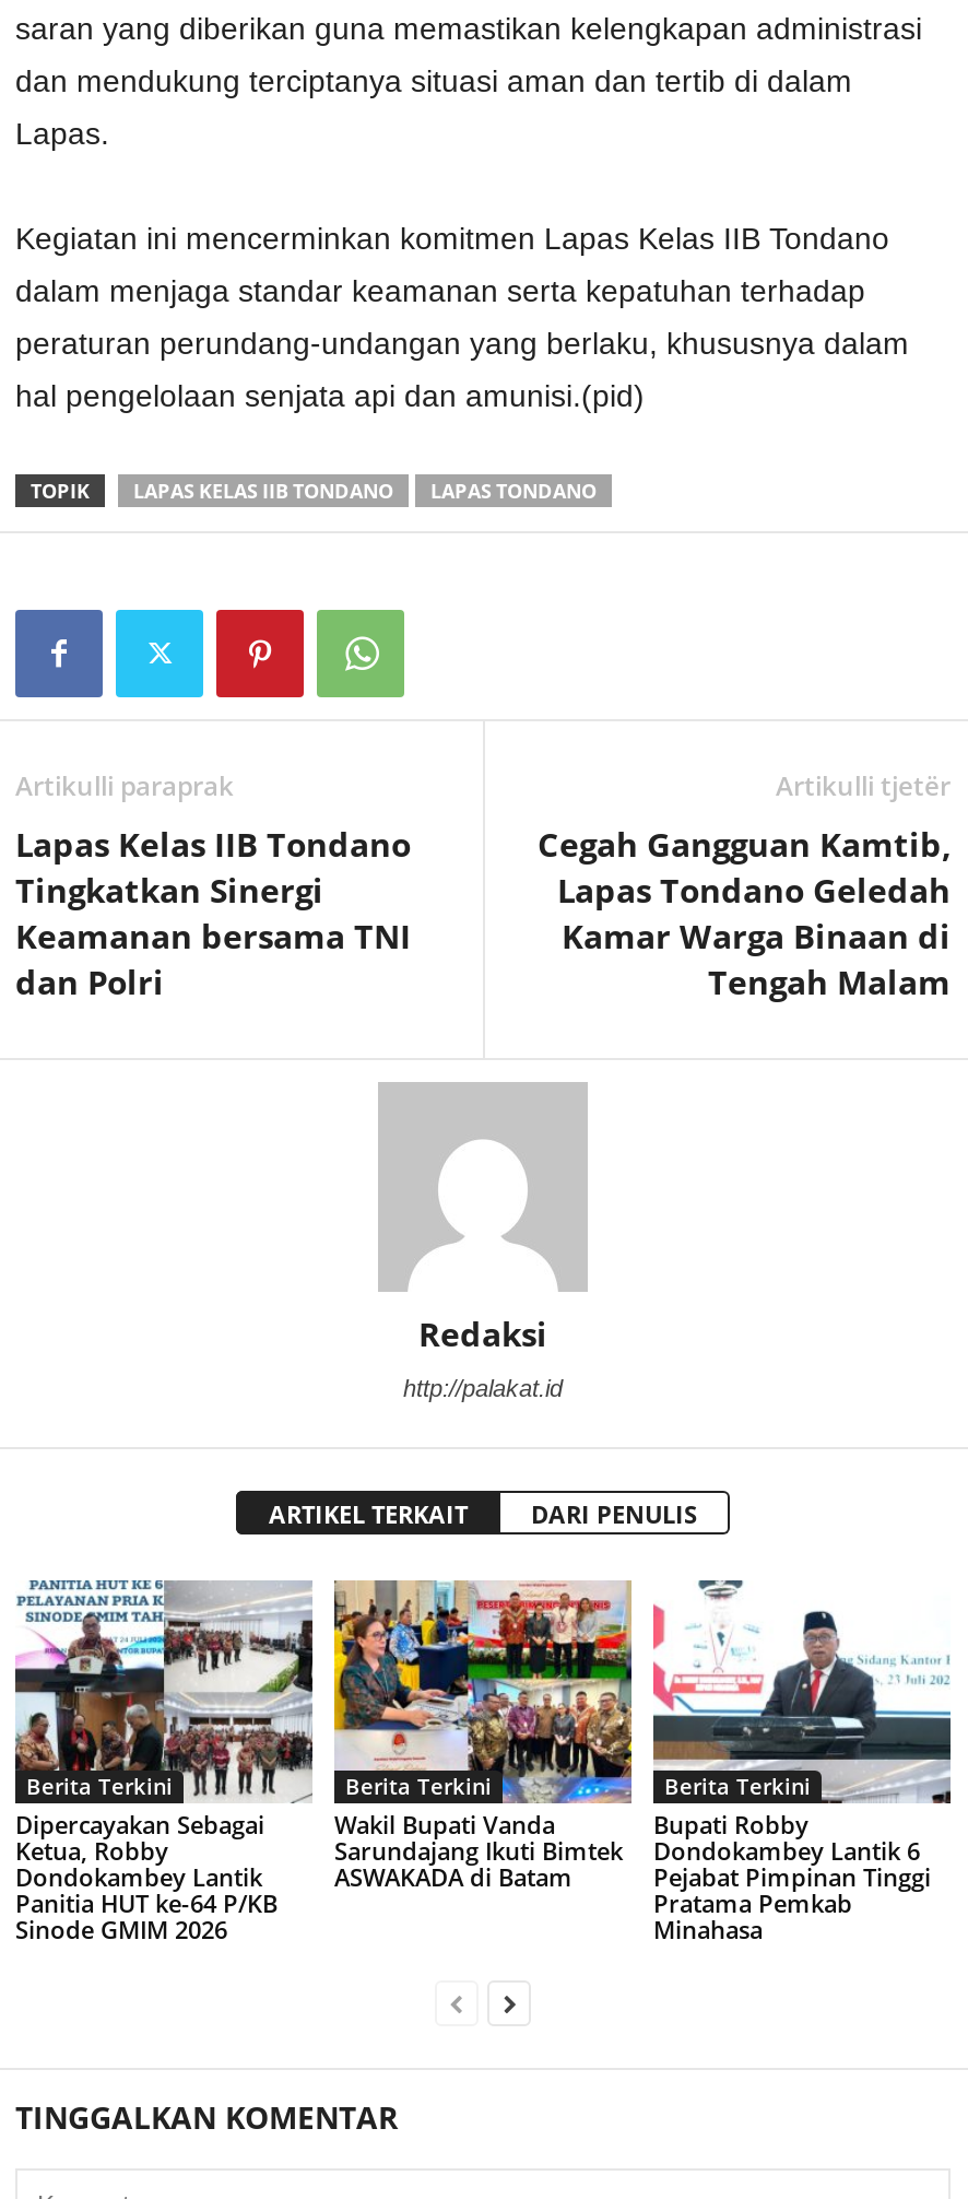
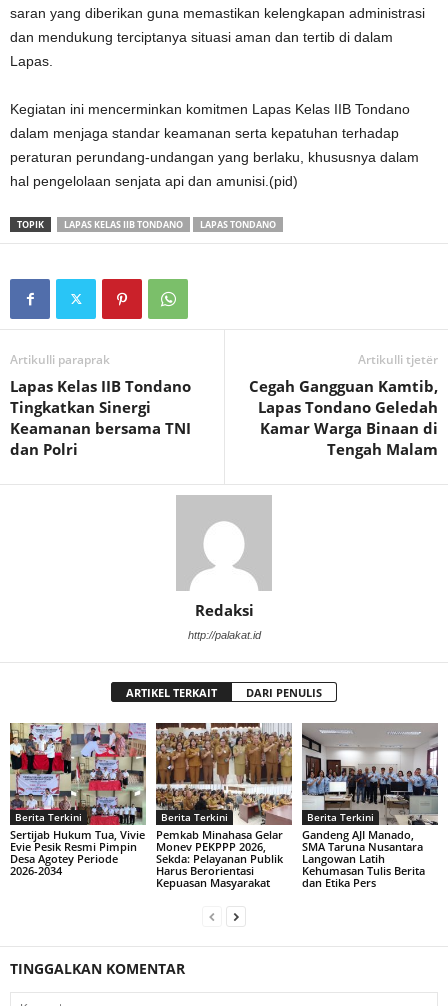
[13,1580,315,1945] [image] | Dipercayakan Sebagai | Ketua, Robby | Dondokambey Lantik | Panitia HUT ke-64 P/KB | Sinode GMIM 2026 -> [9,722,147,878] [image] | Sertijab Hukum Tua, Vivie | Evie Pesik Resmi Pimpin | Desa Agotey Periode | 2026-2034
[332,1580,634,1893] [image] | Wakil Bupati Vanda | Sarundajang Ikuti Bimtek | ASWAKADA di Batam -> [155,722,293,890] [image] | Pemkab Minahasa Gelar | Monev PEKPPP 2026, | Sekda: Pelayanan Publik | Harus Berorientasi | Kepuasan Masyarakat
[651,1580,951,1945] [image] | Bupati Robby | Dondokambey Lantik 6 | Pejabat Pimpinan Tinggi | Pratama Pemkab | Minahasa -> [301,722,439,890] [image] | Gandeng AJI Manado, | SMA Taruna Nusantara | Langowan Latih | Kehumasan Tulis Berita | dan Etika Pers

